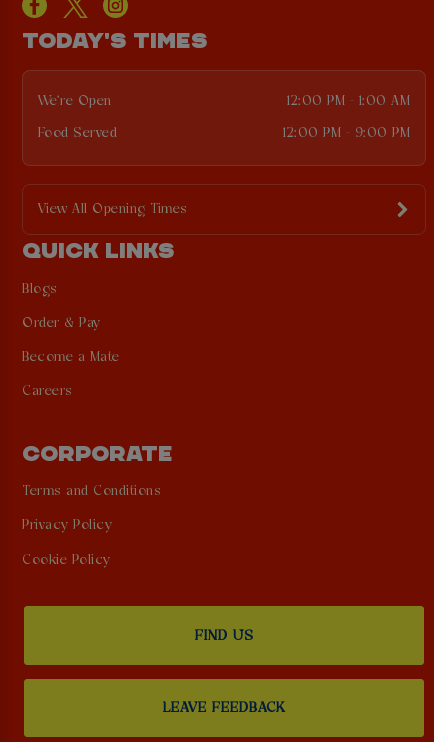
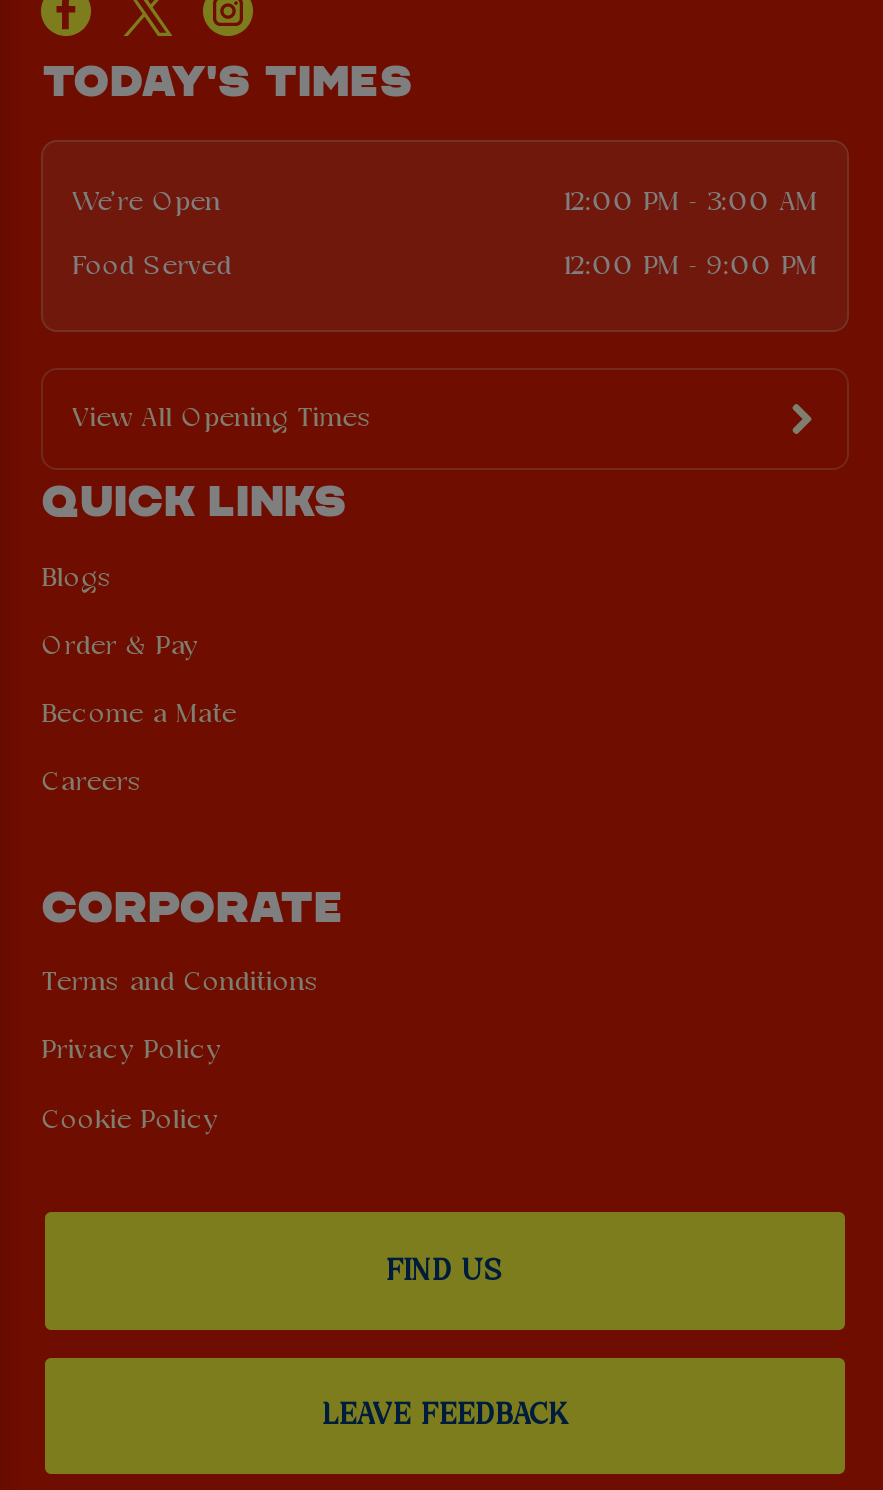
[287,94,410,109] 12:00 PM - 1:00 AM -> [563,188,817,218] 12:00 PM - 3:00 AM

